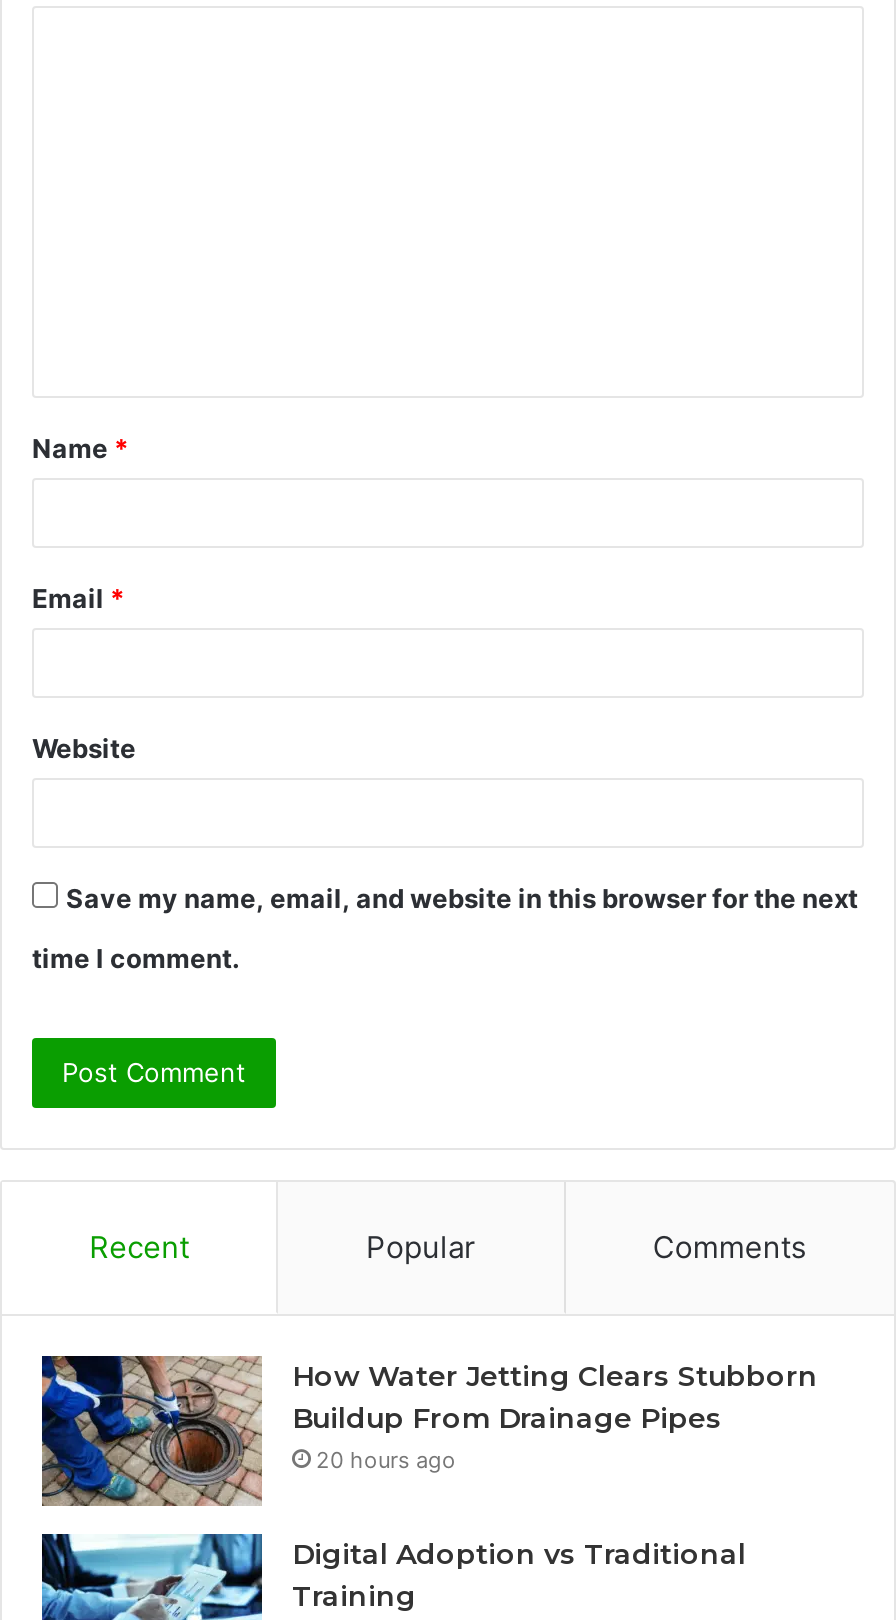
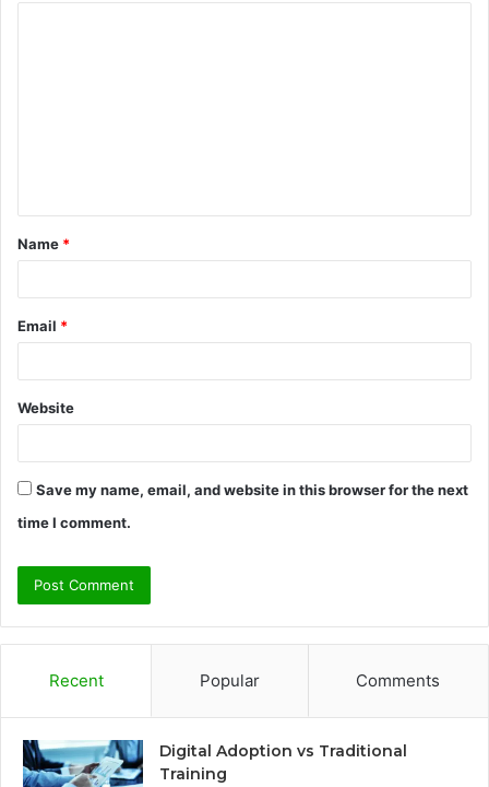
[40,1354,818,1508] [image] | How Water Jetting Clears Stubborn | Buildup From Drainage Pipes | 20 hours ago -> none

